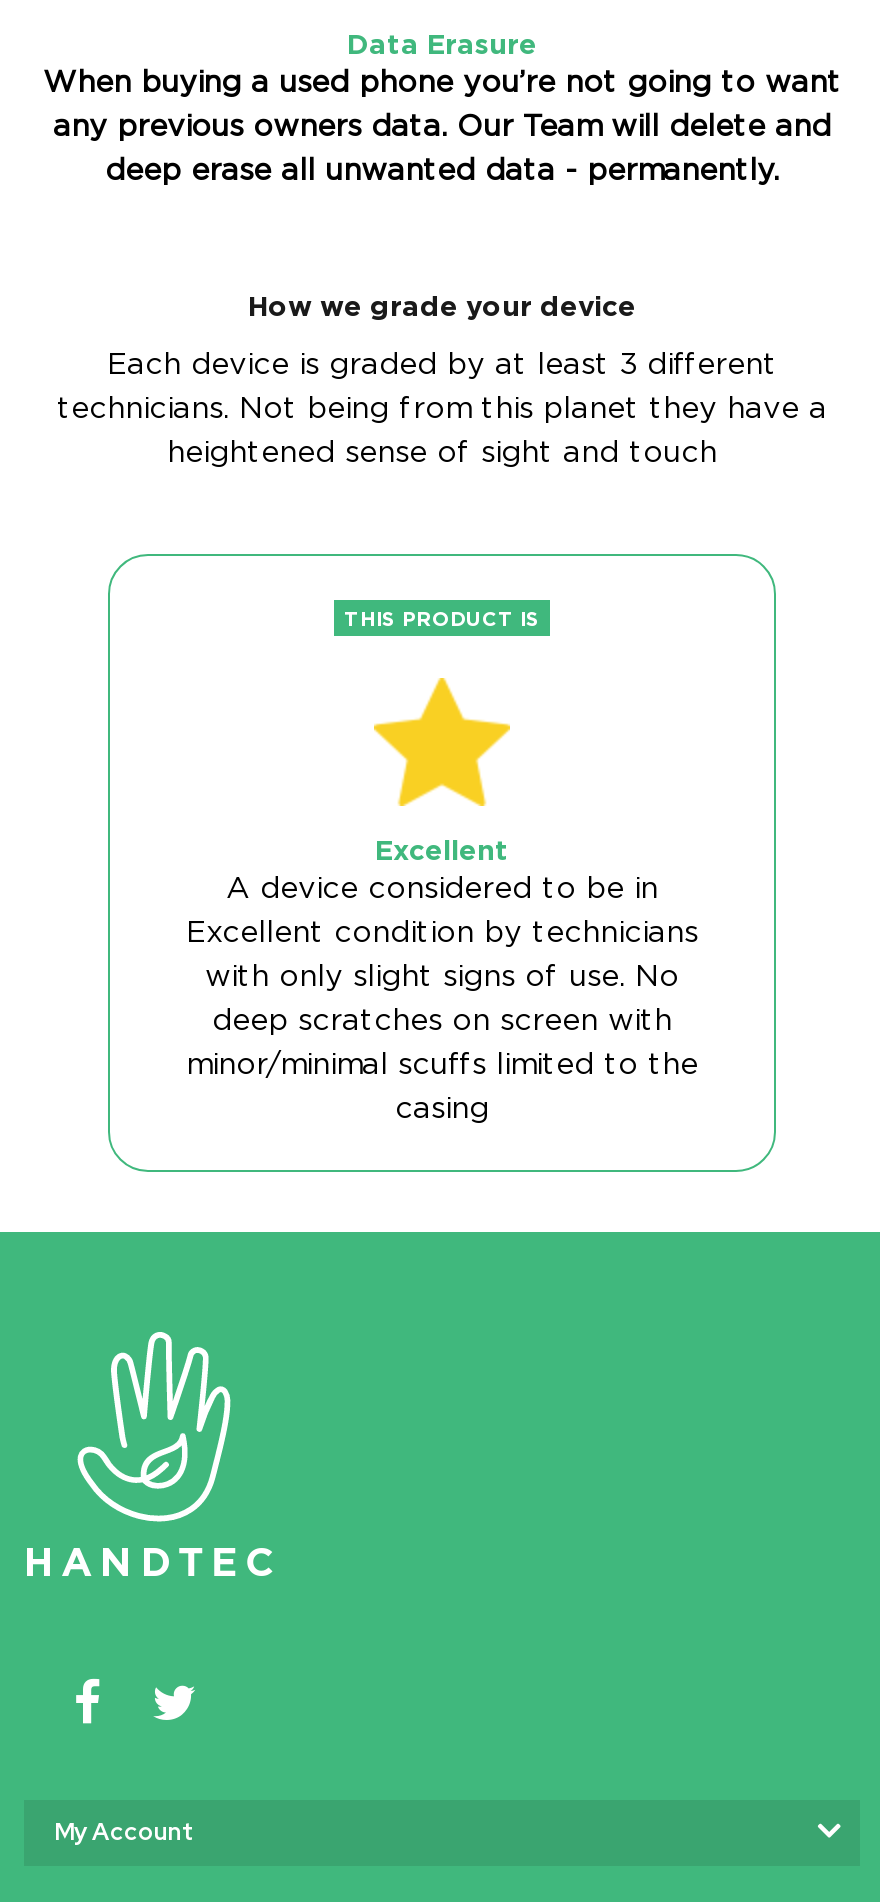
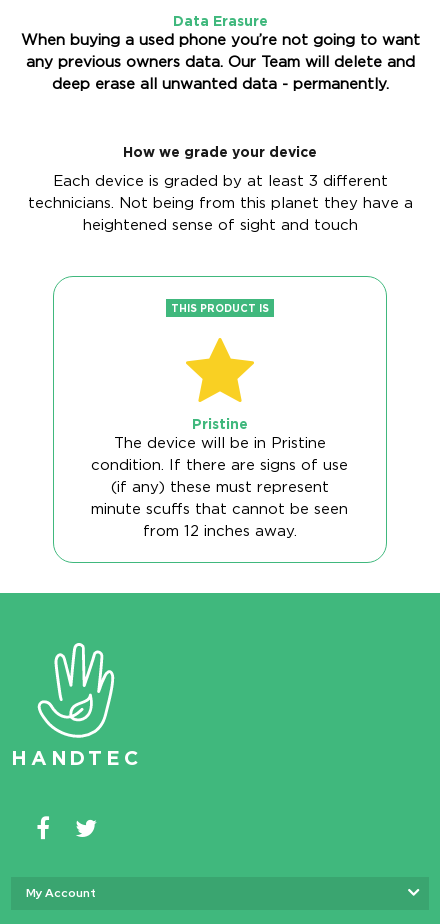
[186,834,698,1126] Excellent | A device considered to be in | Excellent condition by technicians | with only slight signs of use. No | deep scratches on screen with | minor/minimal scuffs limited to the | casing -> [91,416,348,540] Pristine | The device will be in Pristine | condition. If there are signs of use | (if any) these must represent | minute scuffs that cannot be seen | from 12 inches away.

